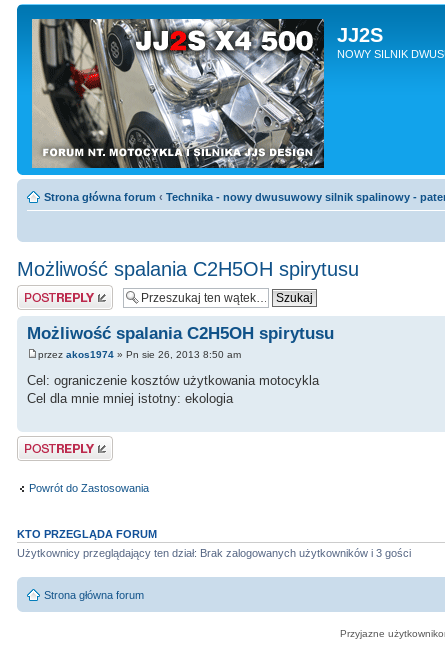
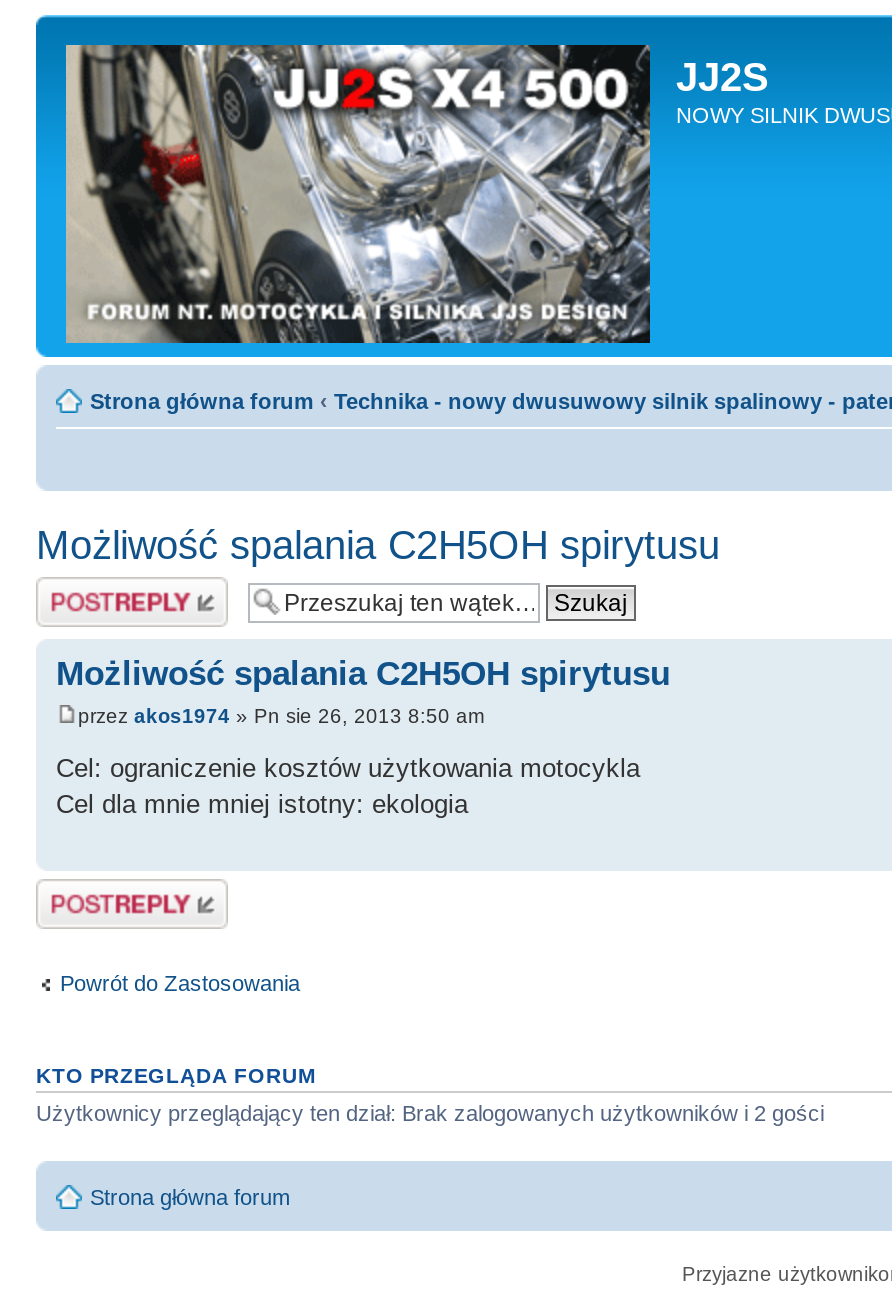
[17,547,411,559] Użytkownicy przeglądający ten dział: Brak zalogowanych użytkowników i 3 gości -> [36,1101,824,1125] Użytkownicy przeglądający ten dział: Brak zalogowanych użytkowników i 2 gości

